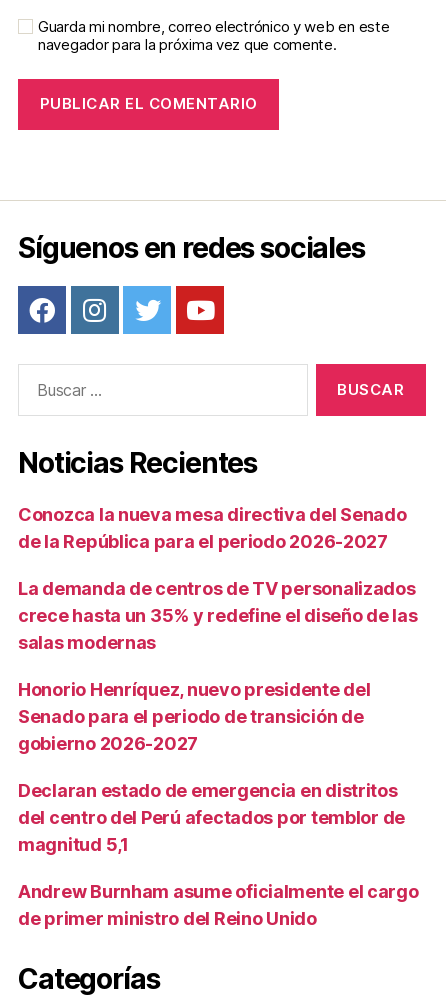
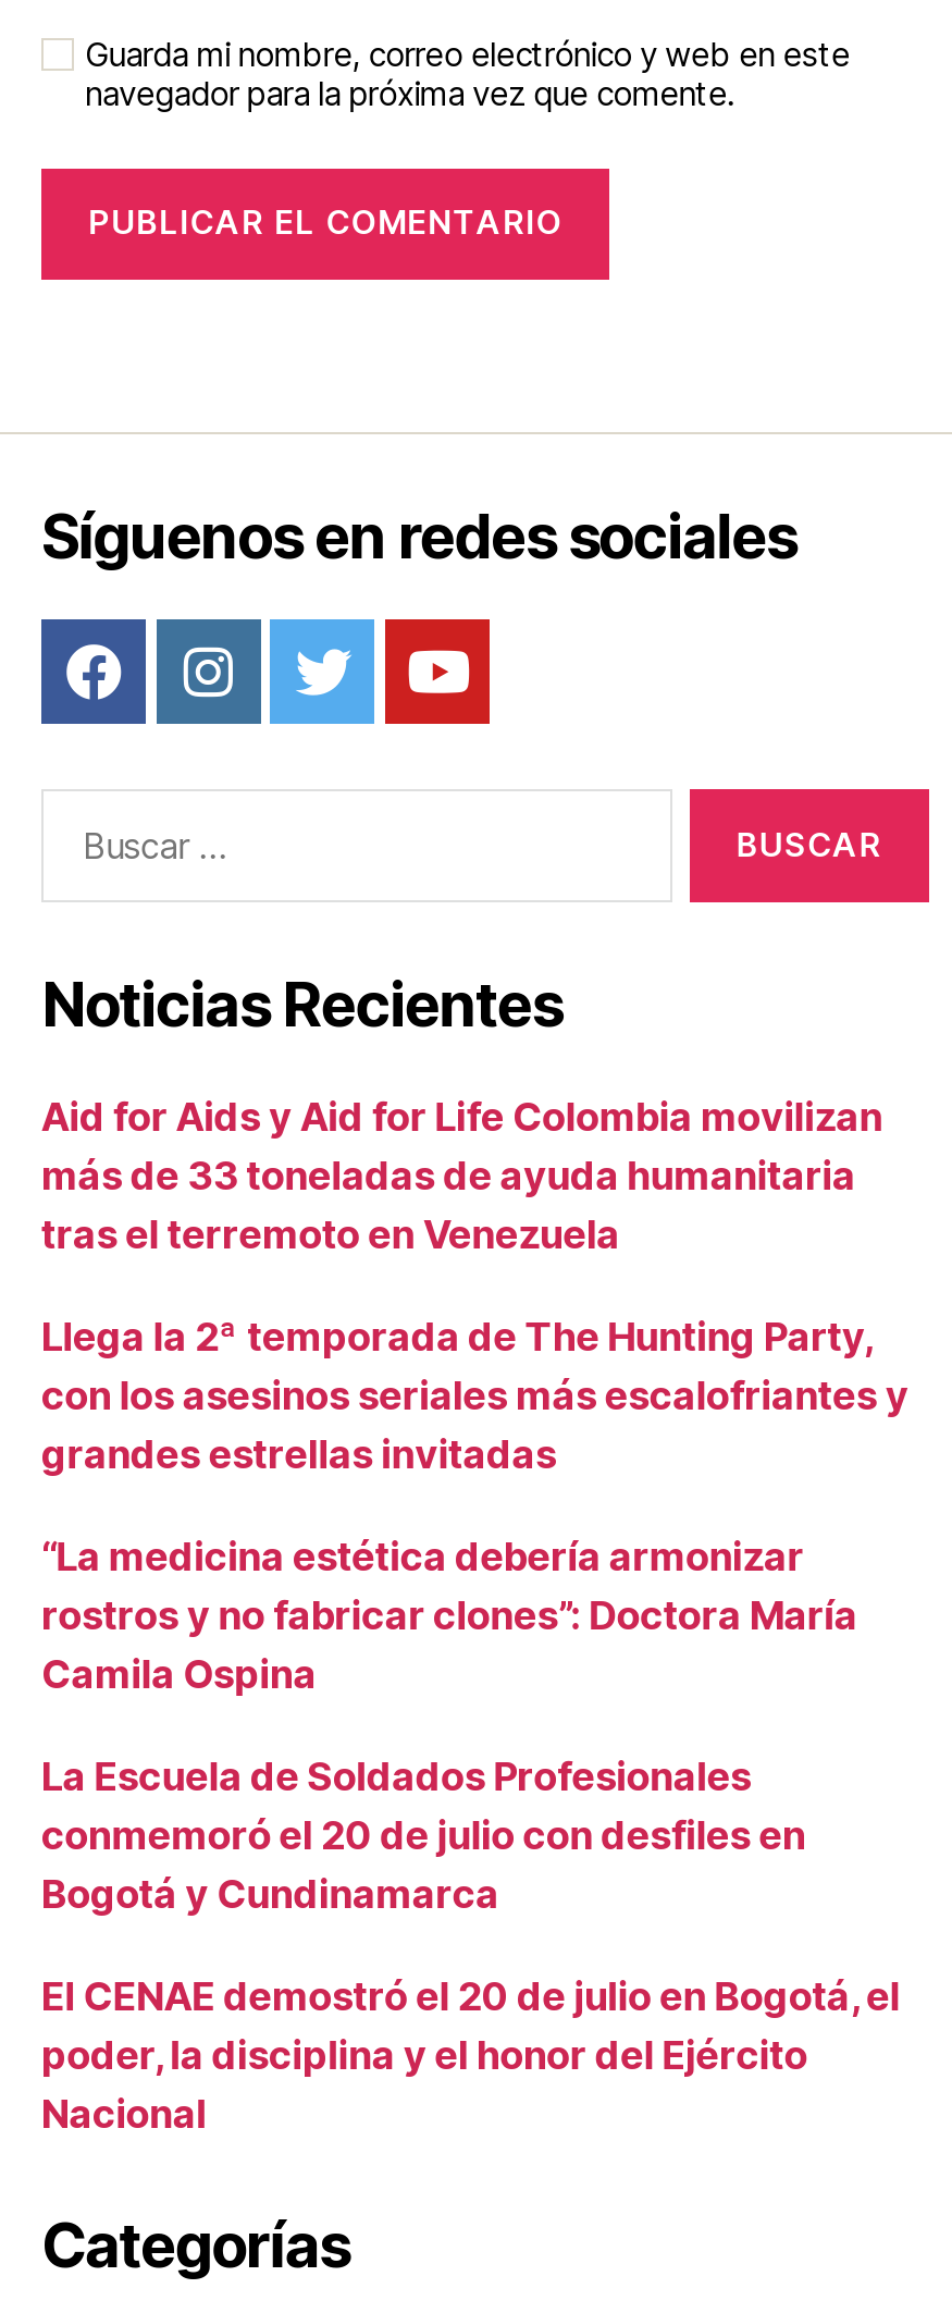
[18,504,407,552] Conozca la nueva mesa directiva del Senado | de la República para el periodo 2026-2027 -> [41,1093,883,1257] Aid for Aids y Aid for Life Colombia movilizan | más de 33 toneladas de ayuda humanitaria | tras el terremoto en Venezuela
[18,578,418,653] La demanda de centros de TV personalizados | crece hasta un 35% y redefine el diseño de las | salas modernas -> [41,1313,909,1476] Llega la 2ª temporada de The Hunting Party, | con los asesinos seriales más escalofriantes y | grandes estrellas invitadas
[18,679,370,754] Honorio Henríquez, nuevo presidente del | Senado para el periodo de transición de | gobierno 2026-2027 -> [41,1533,858,1696] “La medicina estética debería armonizar | rostros y no fabricar clones”: Doctora María | Camila Ospina
[18,780,405,855] Declaran estado de emergencia en distritos | del centro del Perú afectados por temblor de | magnitud 5,1 -> [41,1753,806,1916] La Escuela de Soldados Profesionales | conmemoró el 20 de julio con desfiles en | Bogotá y Cundinamarca
[18,881,419,929] Andrew Burnham asume oficialmente el cargo | de primer ministro del Reino Unido -> [41,1973,900,2136] El CENAE demostró el 20 de julio en Bogotá, el | poder, la disciplina y el honor del Ejército | Nacional

